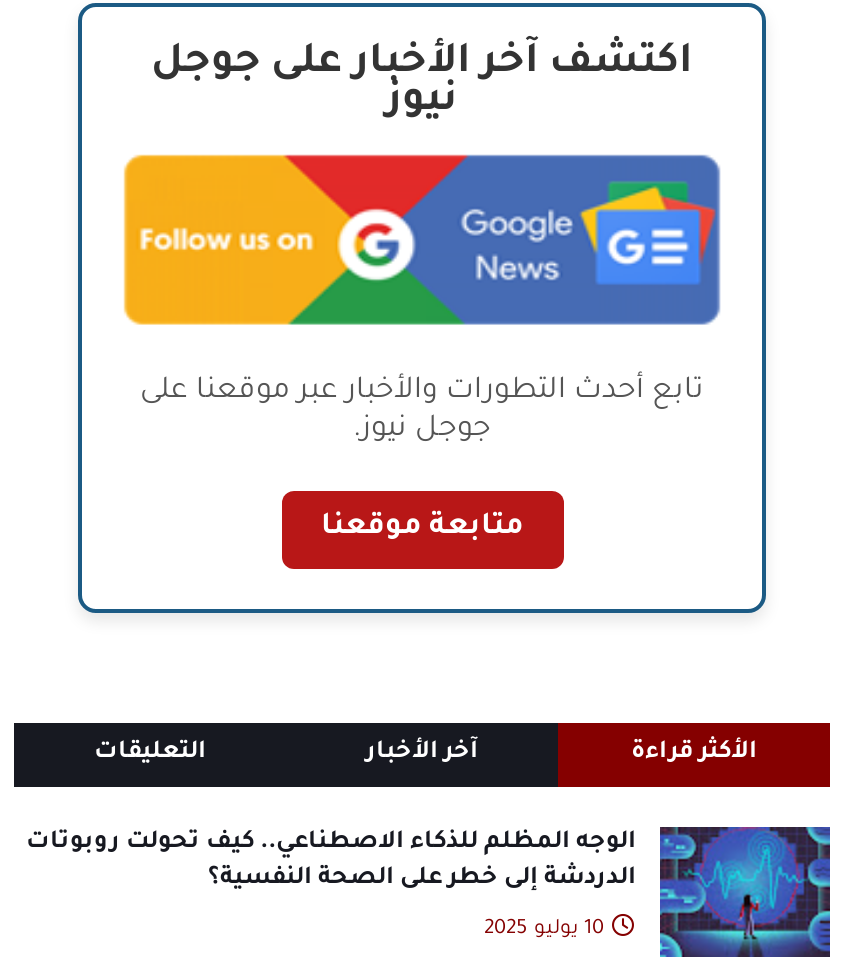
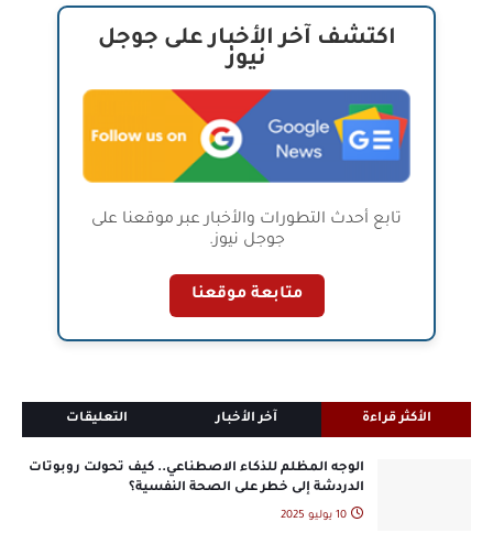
[658,825,832,959] [image] -> none

